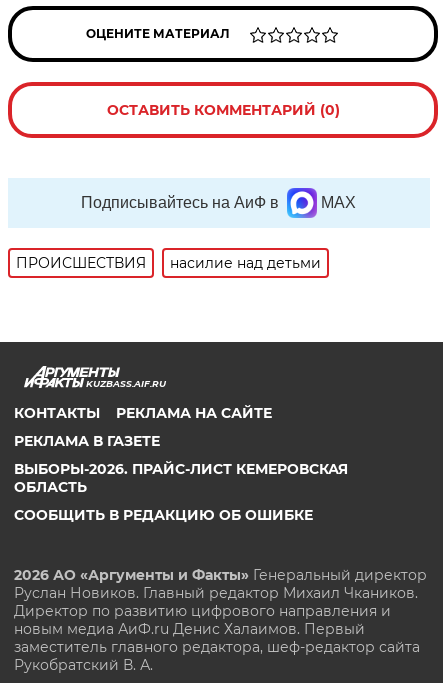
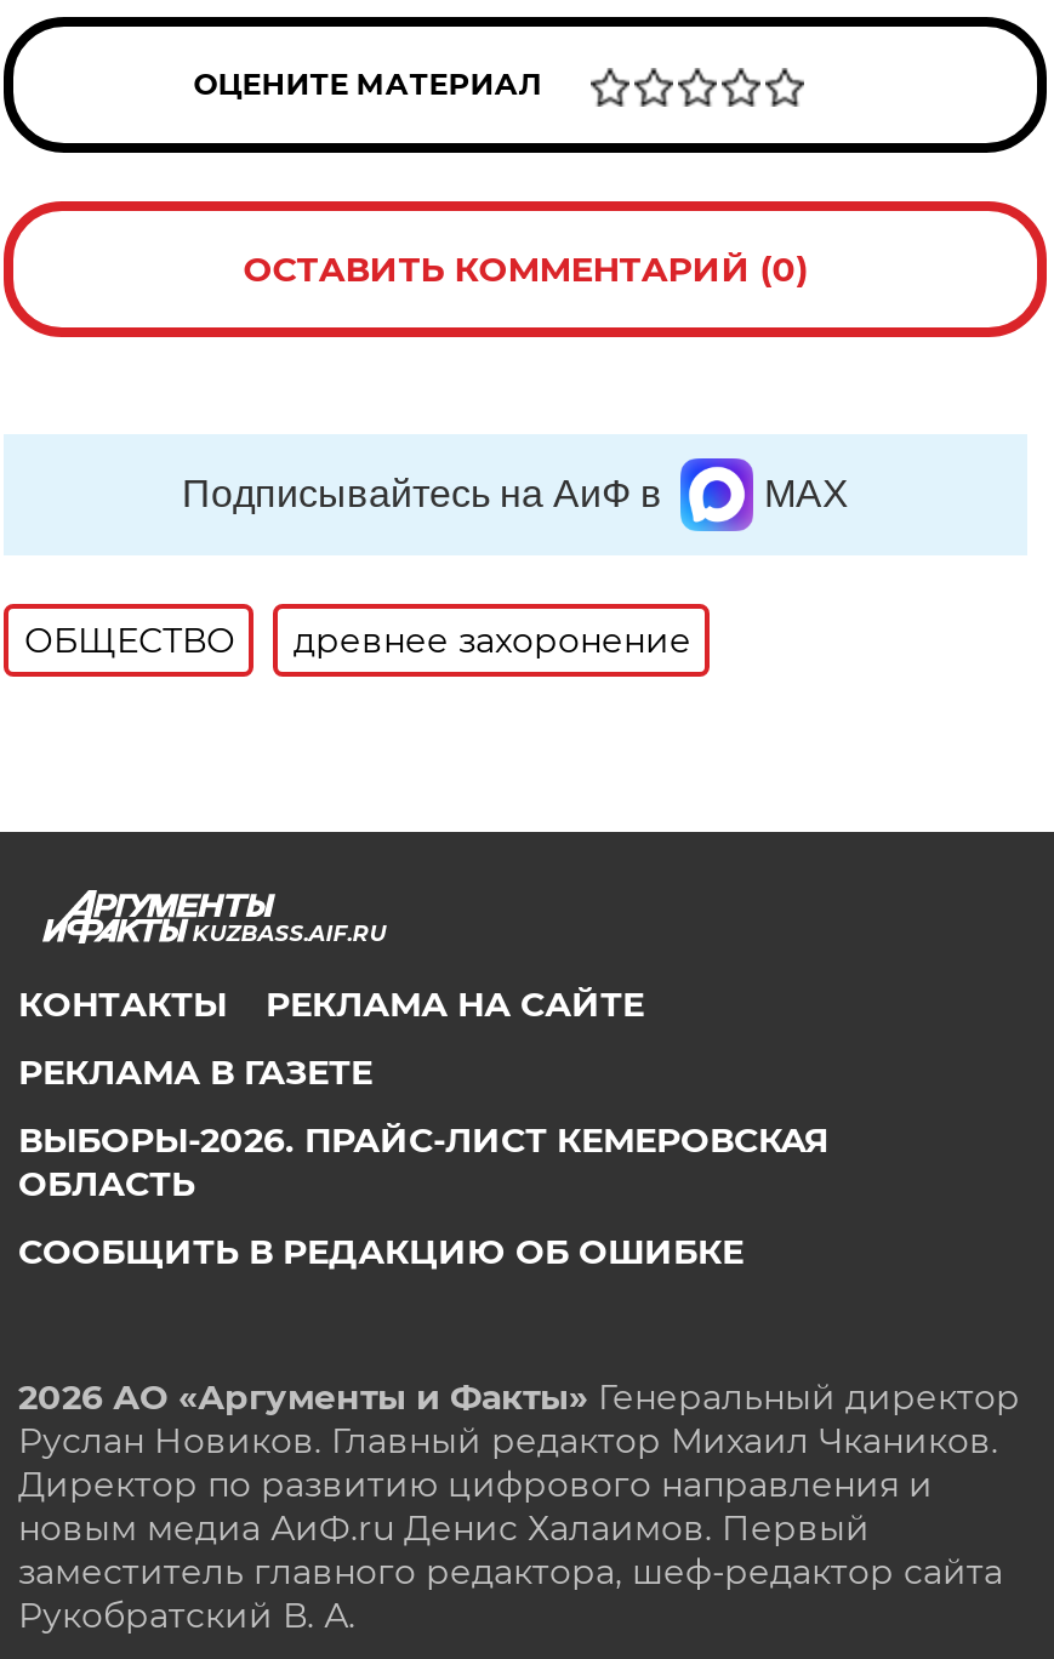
[16,254,321,272] ПРОИСШЕСТВИЯ | насилие над детьми -> [24,618,691,662] ОБЩЕСТВО | древнее захоронение

